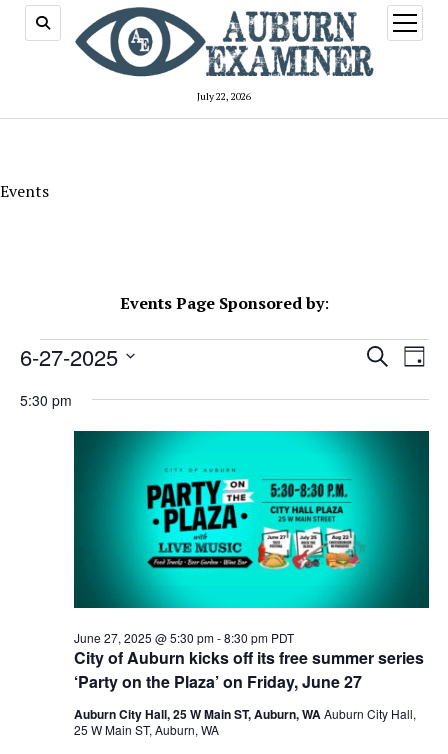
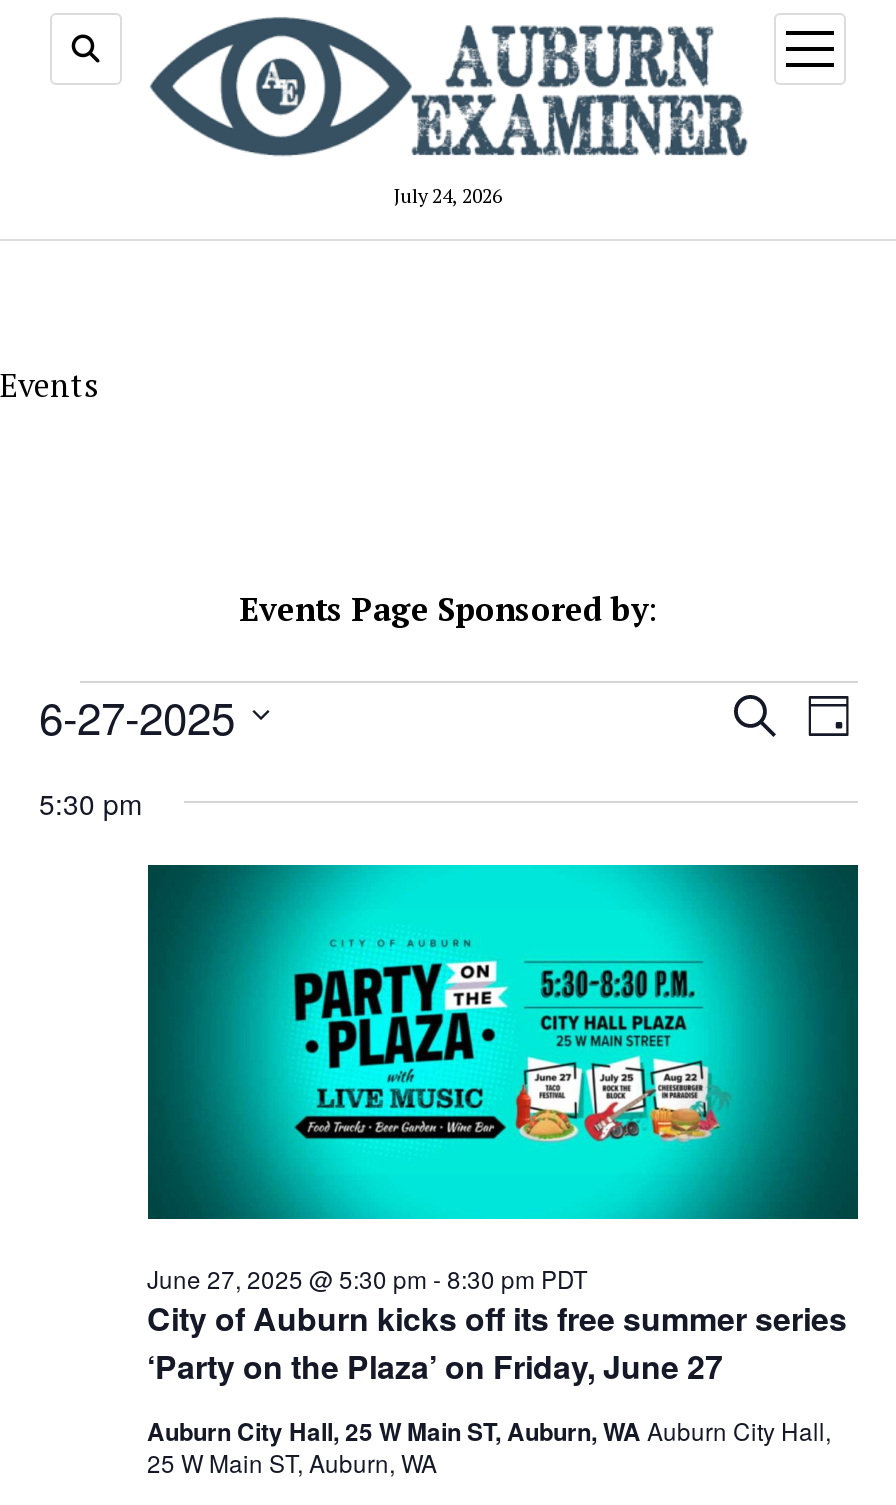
[197,89,251,102] July 22, 2026 -> [394,182,502,208] July 24, 2026

